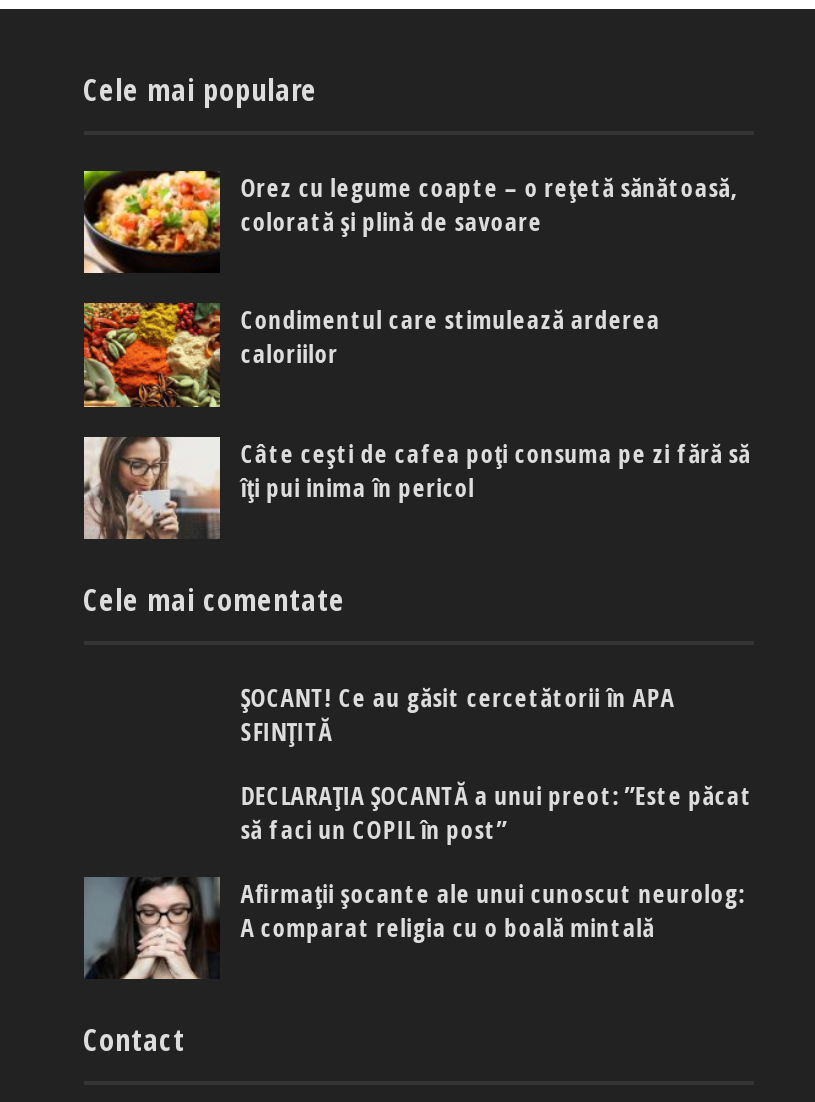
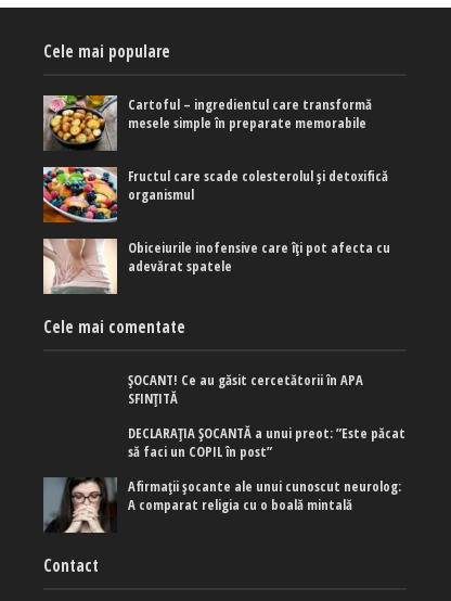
[82,169,736,275] [image] | Orez cu legume coapte – o rețetă sănătoasă, | colorată și plină de savoare -> [42,94,372,152] [image] | Cartoful – ingredientul care transformă | mesele simple în preparate memorabile
[82,301,660,409] [image] | Condimentul care stimulează arderea | caloriilor -> [42,166,388,223] [image] | Fructul care scade colesterolul și detoxifică | organismul
[84,436,750,539] [image] | Câte cești de cafea poți consuma pe zi fără să | îți pui inima în pericol -> [43,238,391,295] [image] | Obiceiurile inofensive care îți pot afecta cu | adevărat spatele

